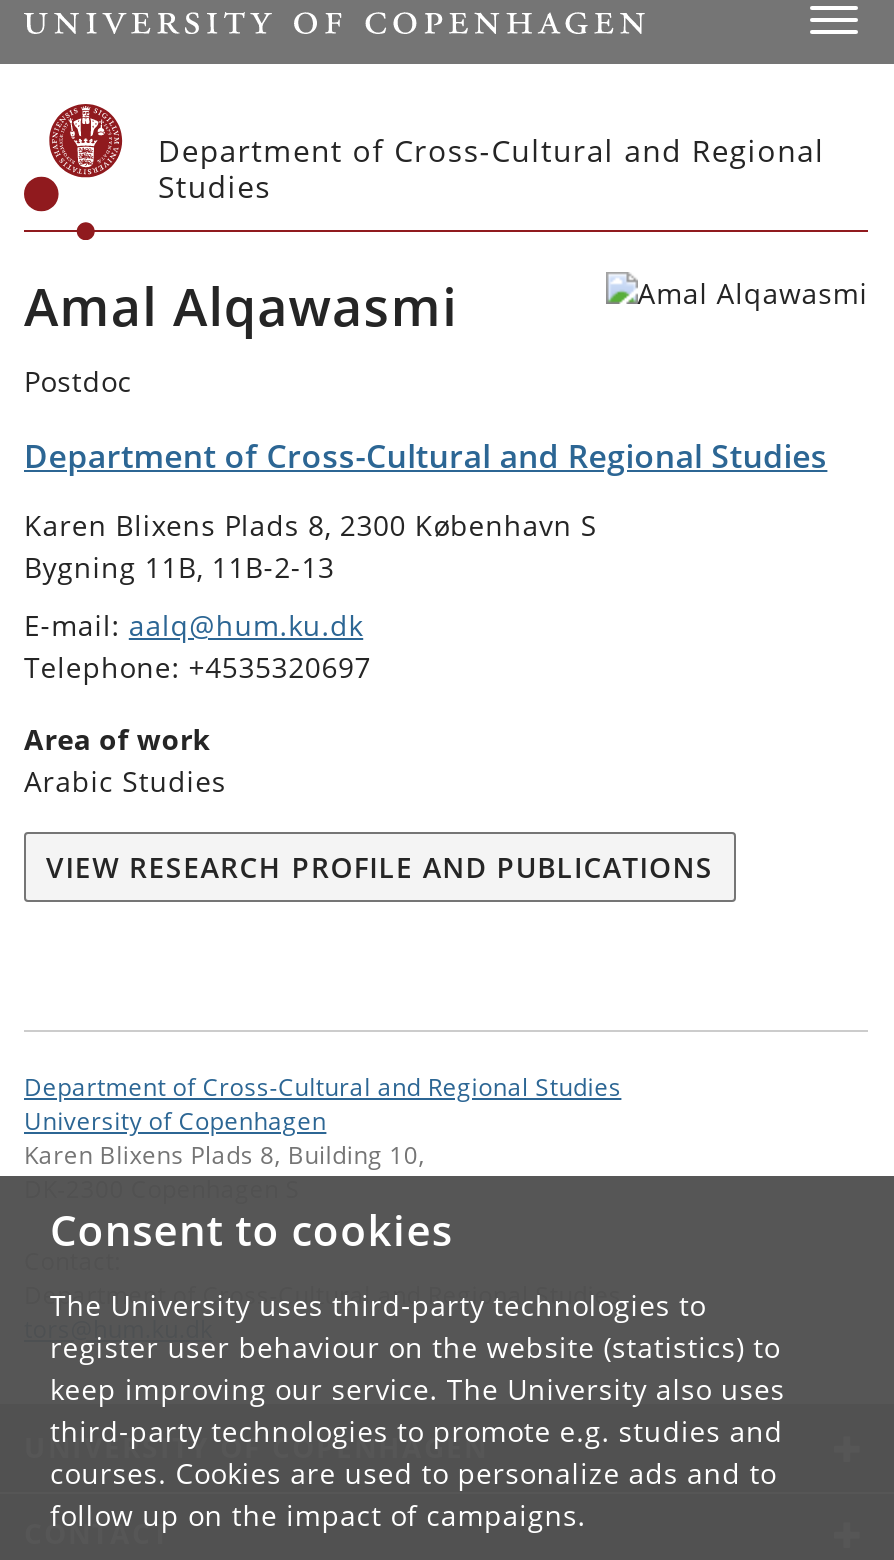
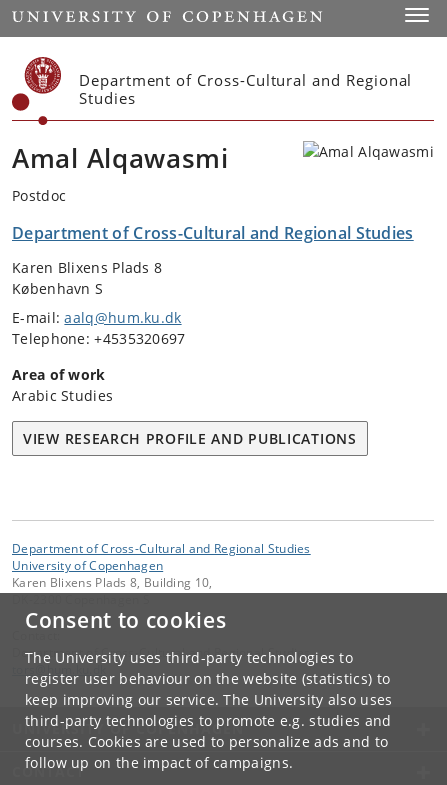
[24,506,597,586] Karen Blixens Plads 8, 2300 København S | Bygning 11B, 11B-2-13 -> [12,258,162,298] Karen Blixens Plads 8 | København S

